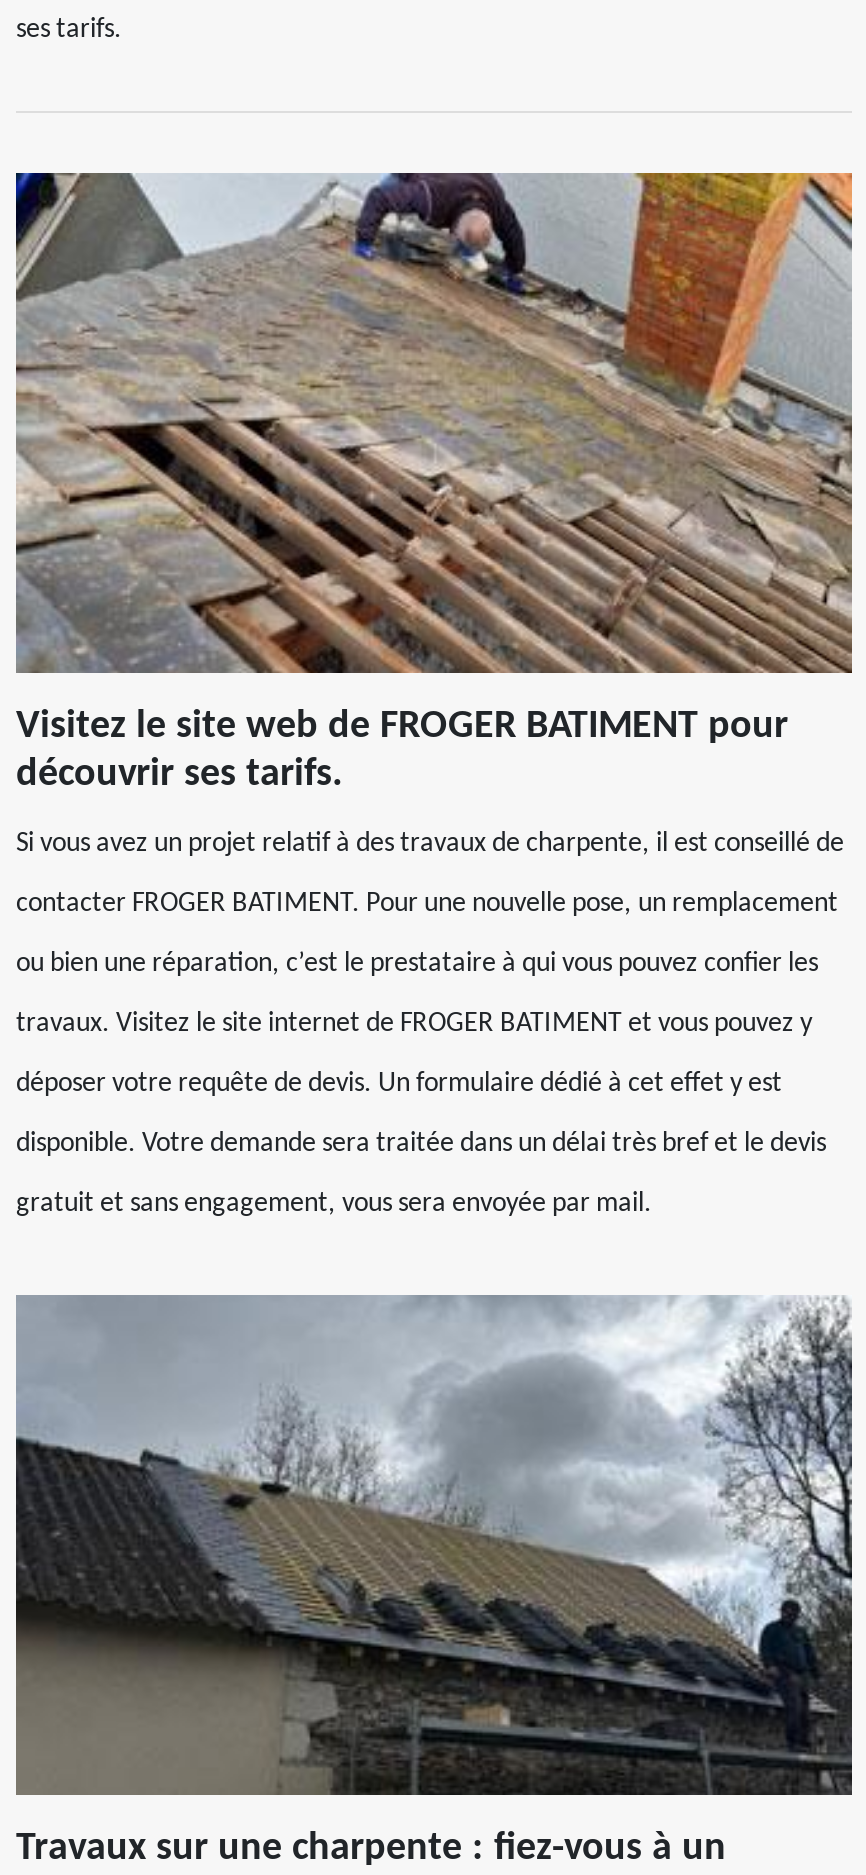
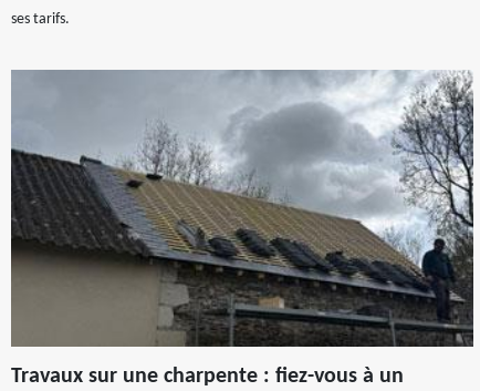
[14,171,854,1219] [image] | Visitez le site web de FROGER BATIMENT pour | découvrir ses tarifs. | Si vous avez un projet relatif à des travaux de charpente, il est conseillé de | contacter FROGER BATIMENT. Pour une nouvelle pose, un remplacement | ou bien une réparation, c’est le prestataire à qui vous pouvez confier les | travaux. Visitez le site internet de FROGER BATIMENT et vous pouvez y | déposer votre requête de devis. Un formulaire dédié à cet effet y est | disponible. Votre demande sera traitée dans un délai très bref et le devis | gratuit et sans engagement, vous sera envoyée par mail. -> none

